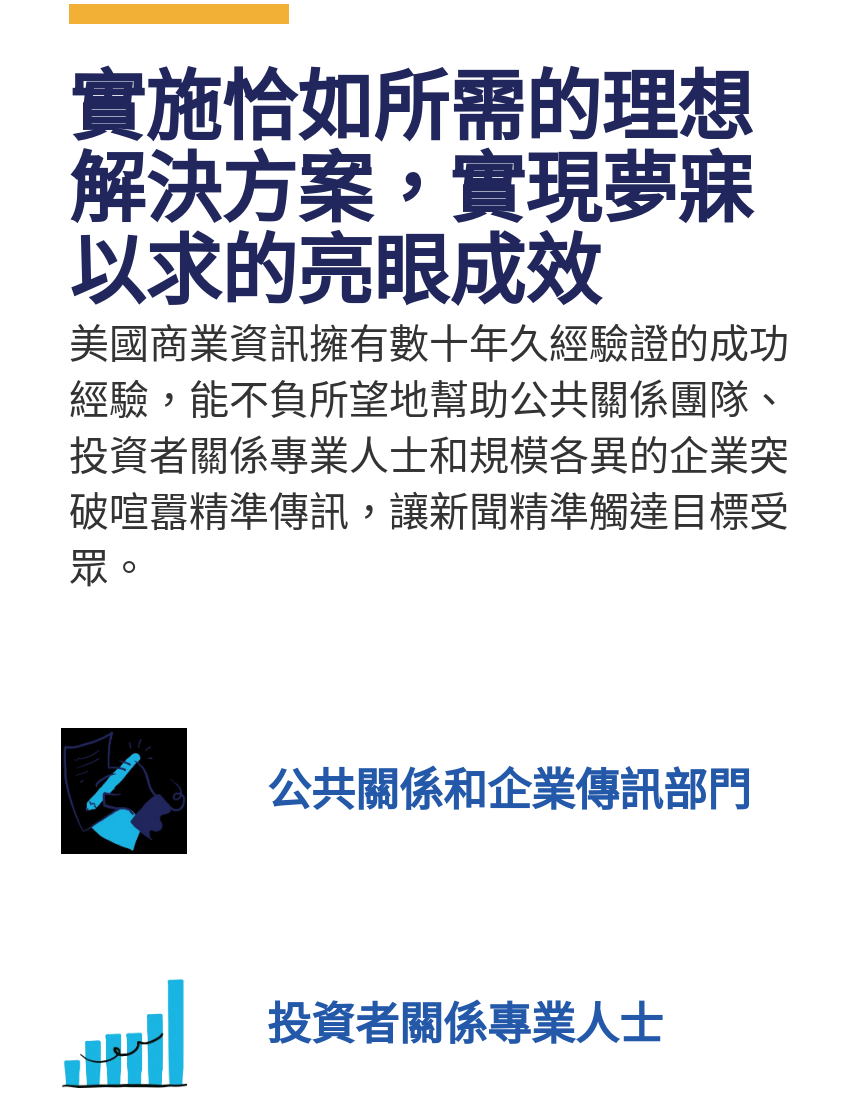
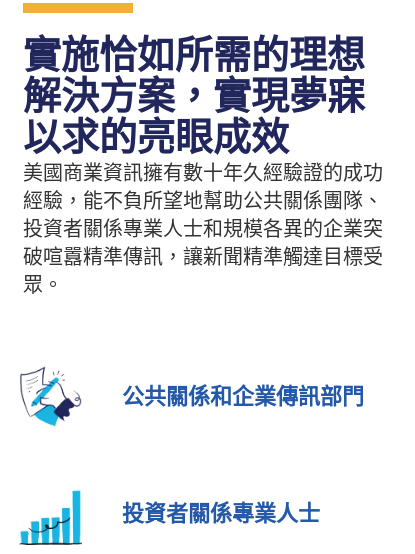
[59,726,189,856] [image] -> [19,365,82,428] [image]

